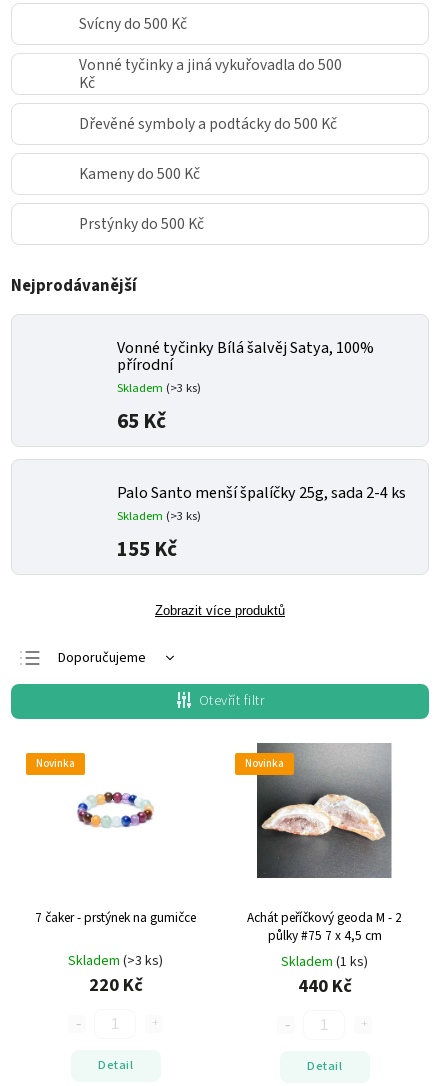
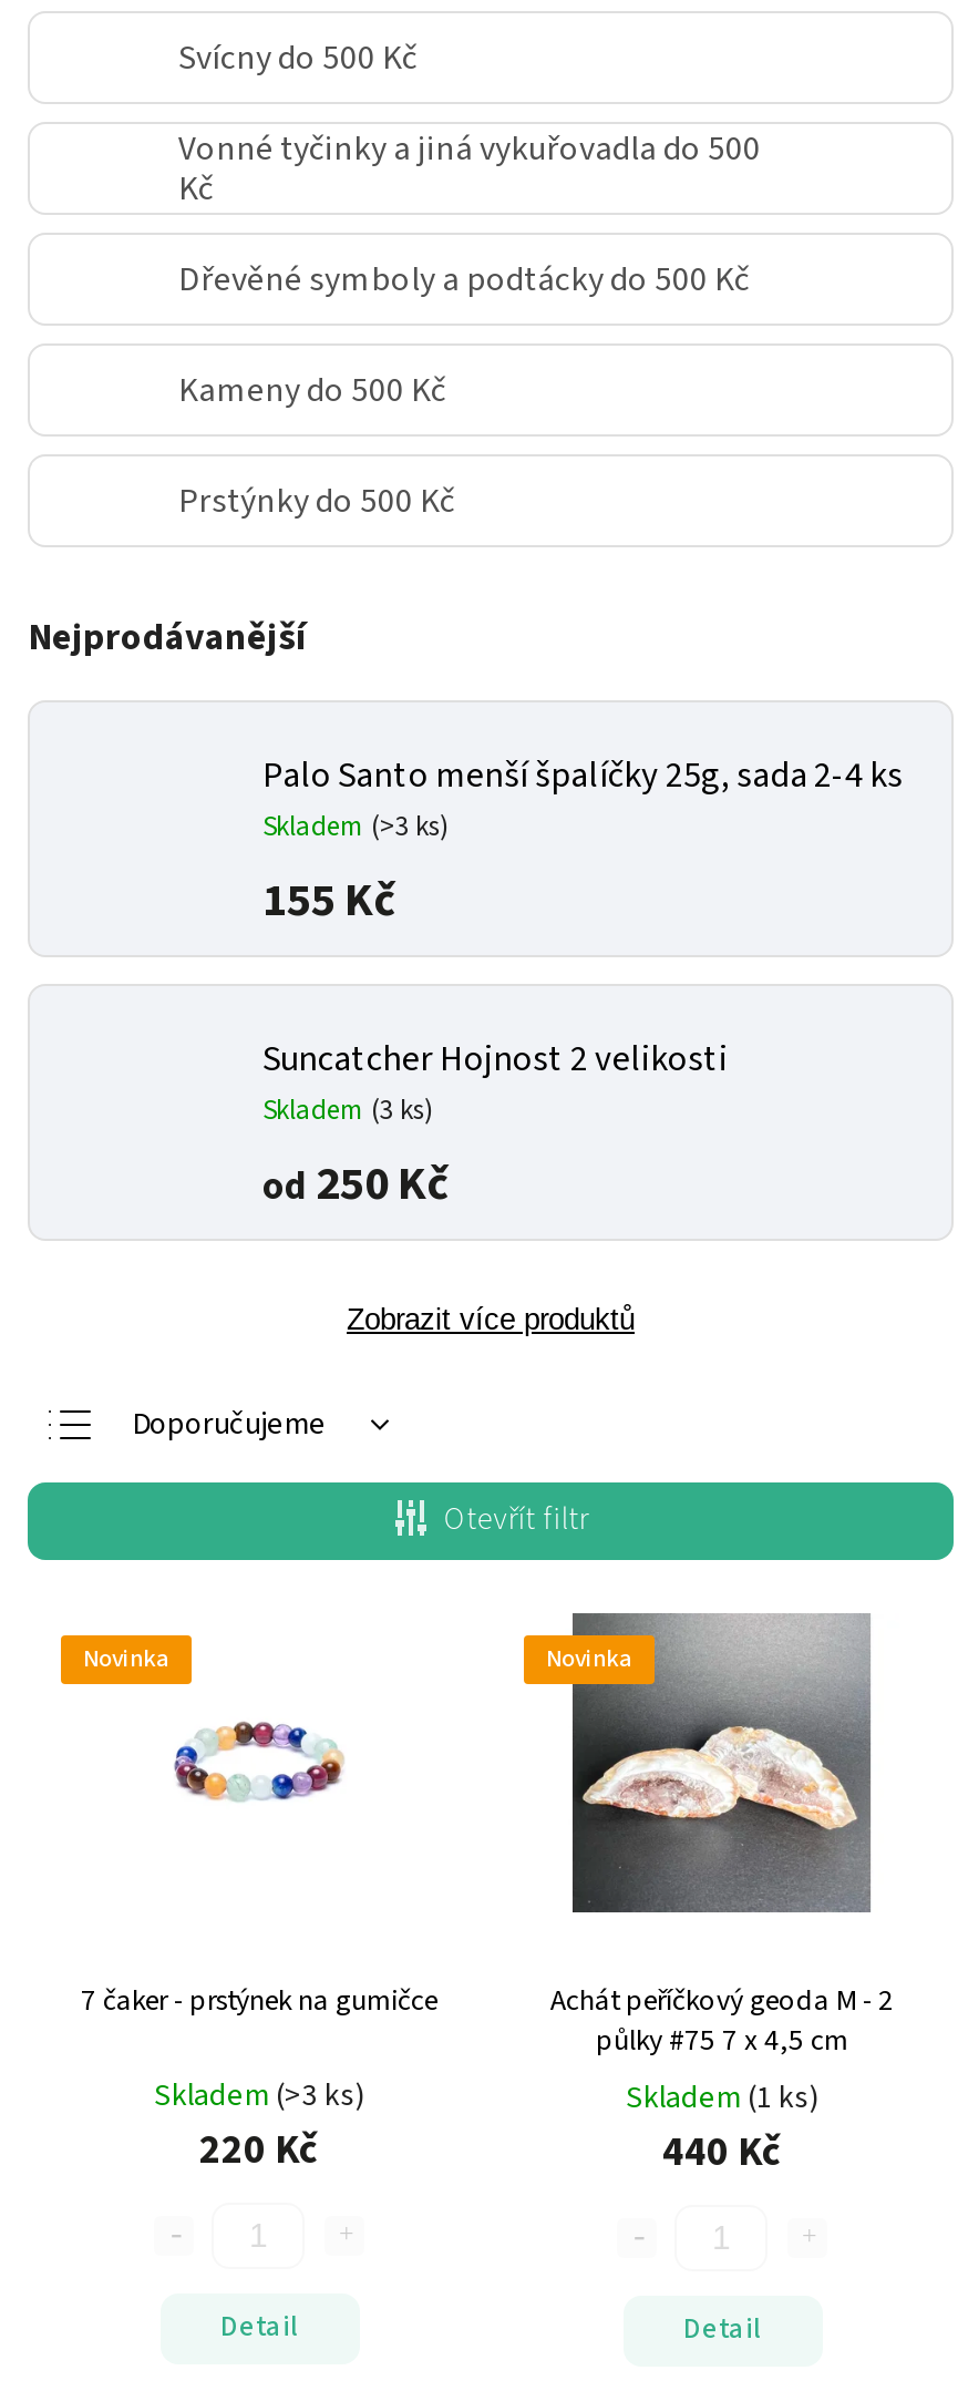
[117,337,374,436] Vonné tyčinky Bílá šalvěj Satya, 100% | přírodní | Skladem (>3 ks) | 65 Kč -> none
moved [117,482,406,564] -> [262,751,903,933]: Palo Santo menší špalíčky 25g, sada 2-4 ks | Skladem (>3 ks) | 155 Kč
none -> [262,1035,728,1217] Suncatcher Hojnost 2 velikosti | Skladem (3 ks) | od 250 Kč

